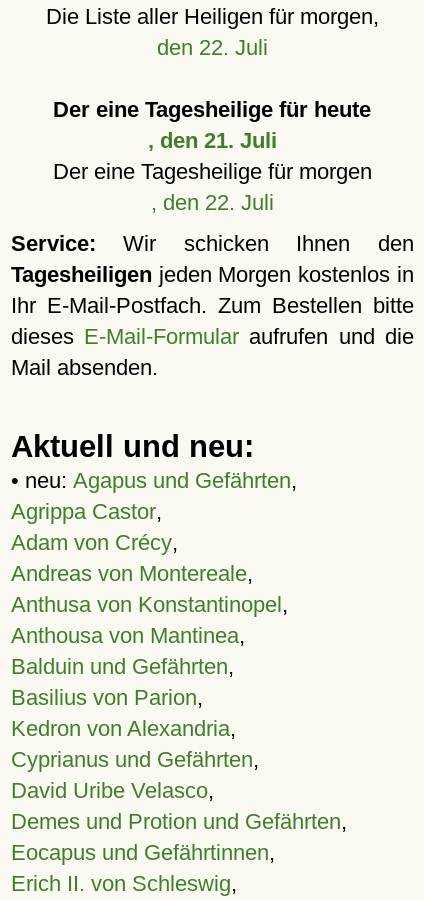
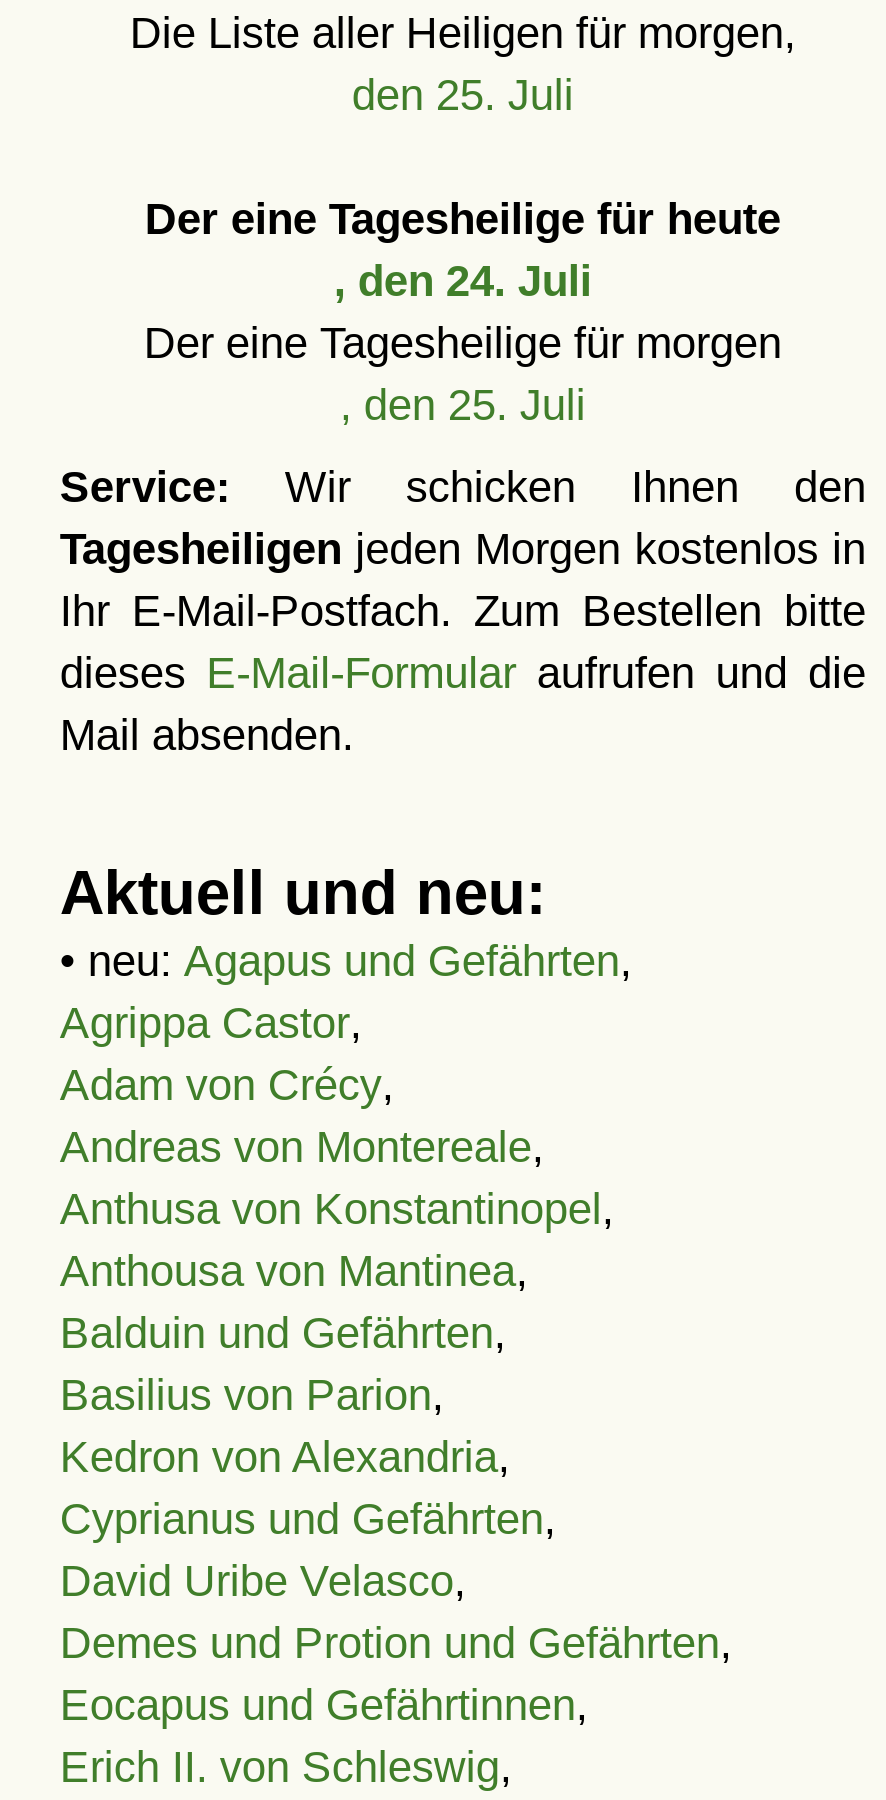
[157,35,268,60] den 22. Juli -> [352,70,574,120] den 25. Juli
[148,128,277,153] , den 21. Juli -> [334,256,592,306] , den 24. Juli
[151,190,274,215] , den 22. Juli -> [340,380,586,430] , den 25. Juli

